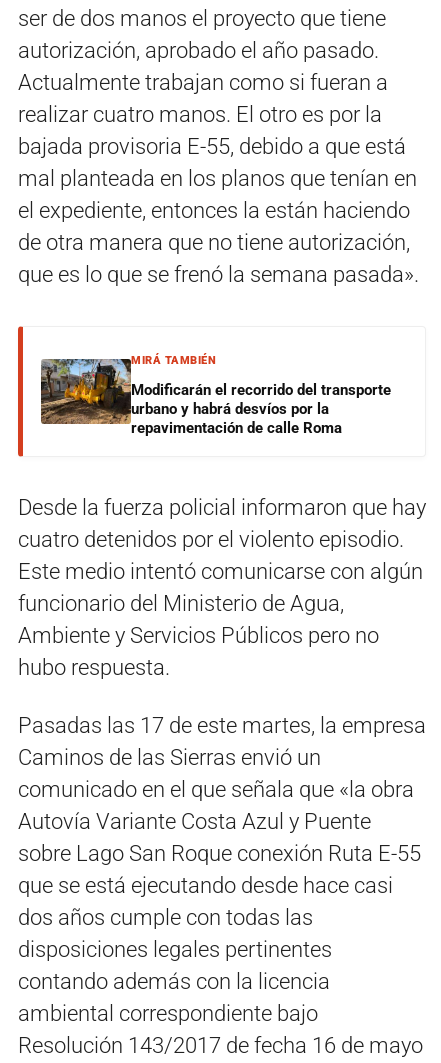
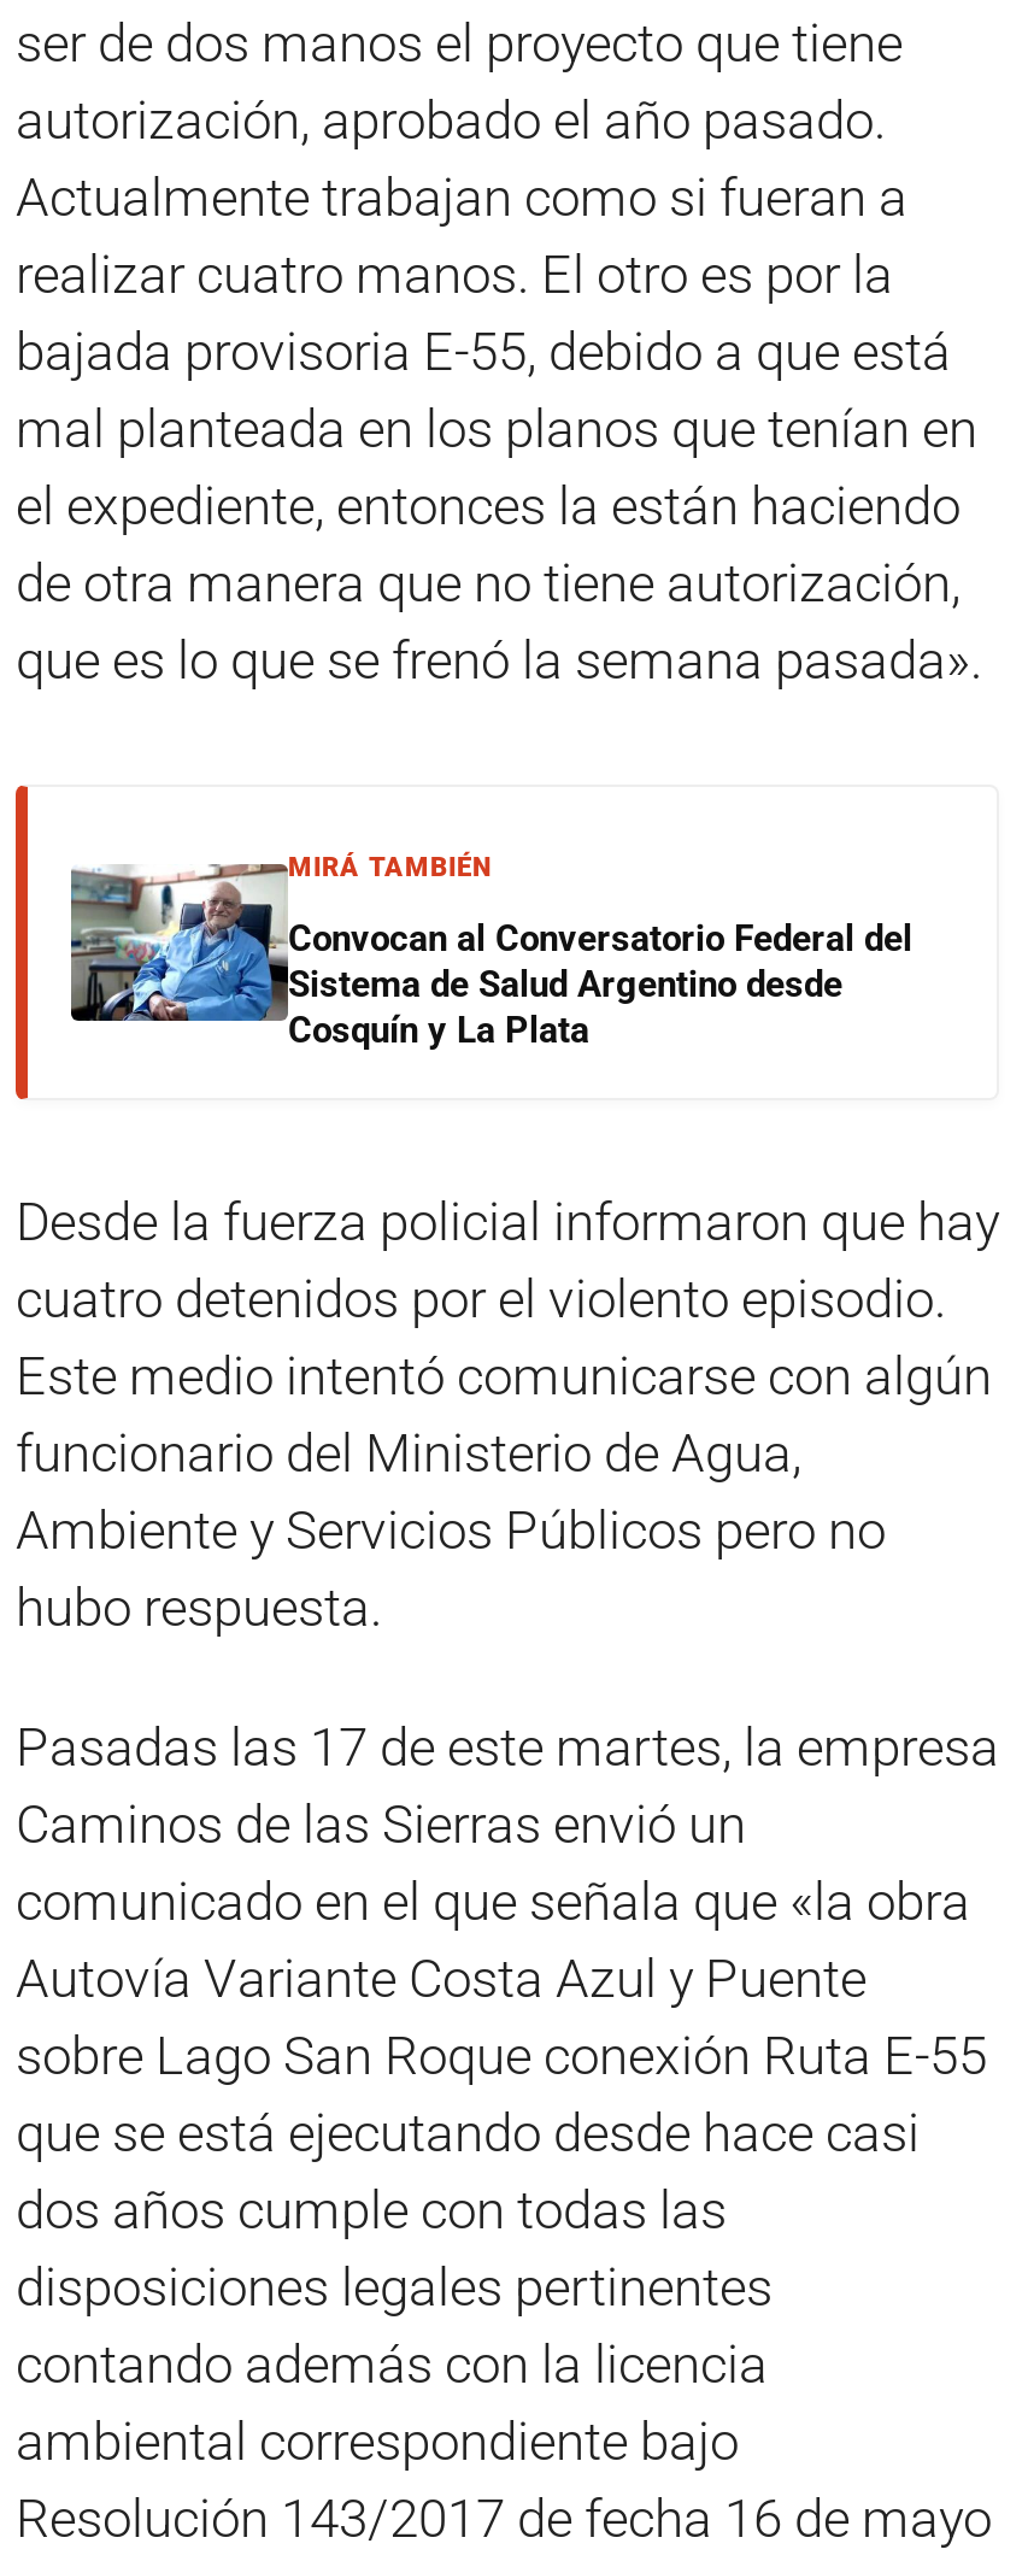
[40,358,391,436] [image] | Modificarán el recorrido del transporte | urbano y habrá desvíos por la | repavimentación de calle Roma -> [69,862,912,1051] [image] | Convocan al Conversatorio Federal del | Sistema de Salud Argentino desde | Cosquín y La Plata

